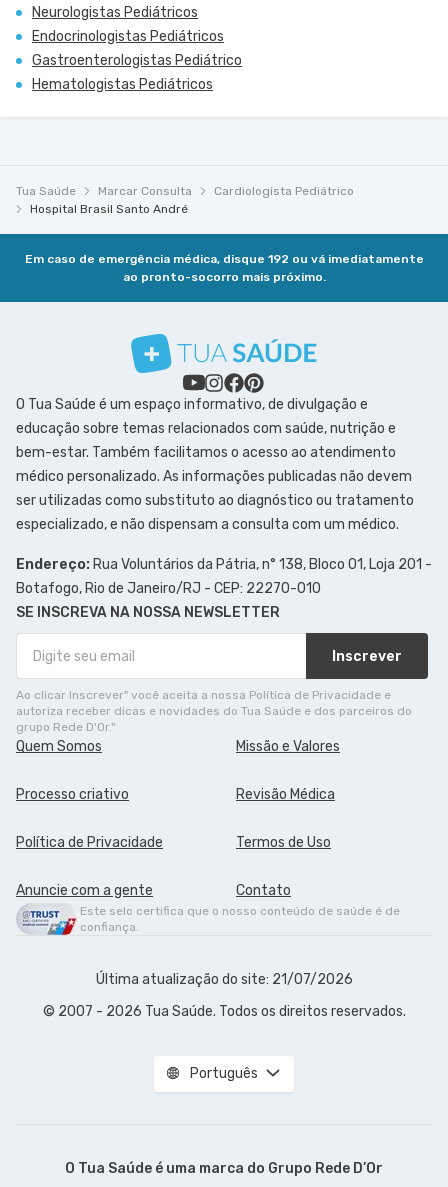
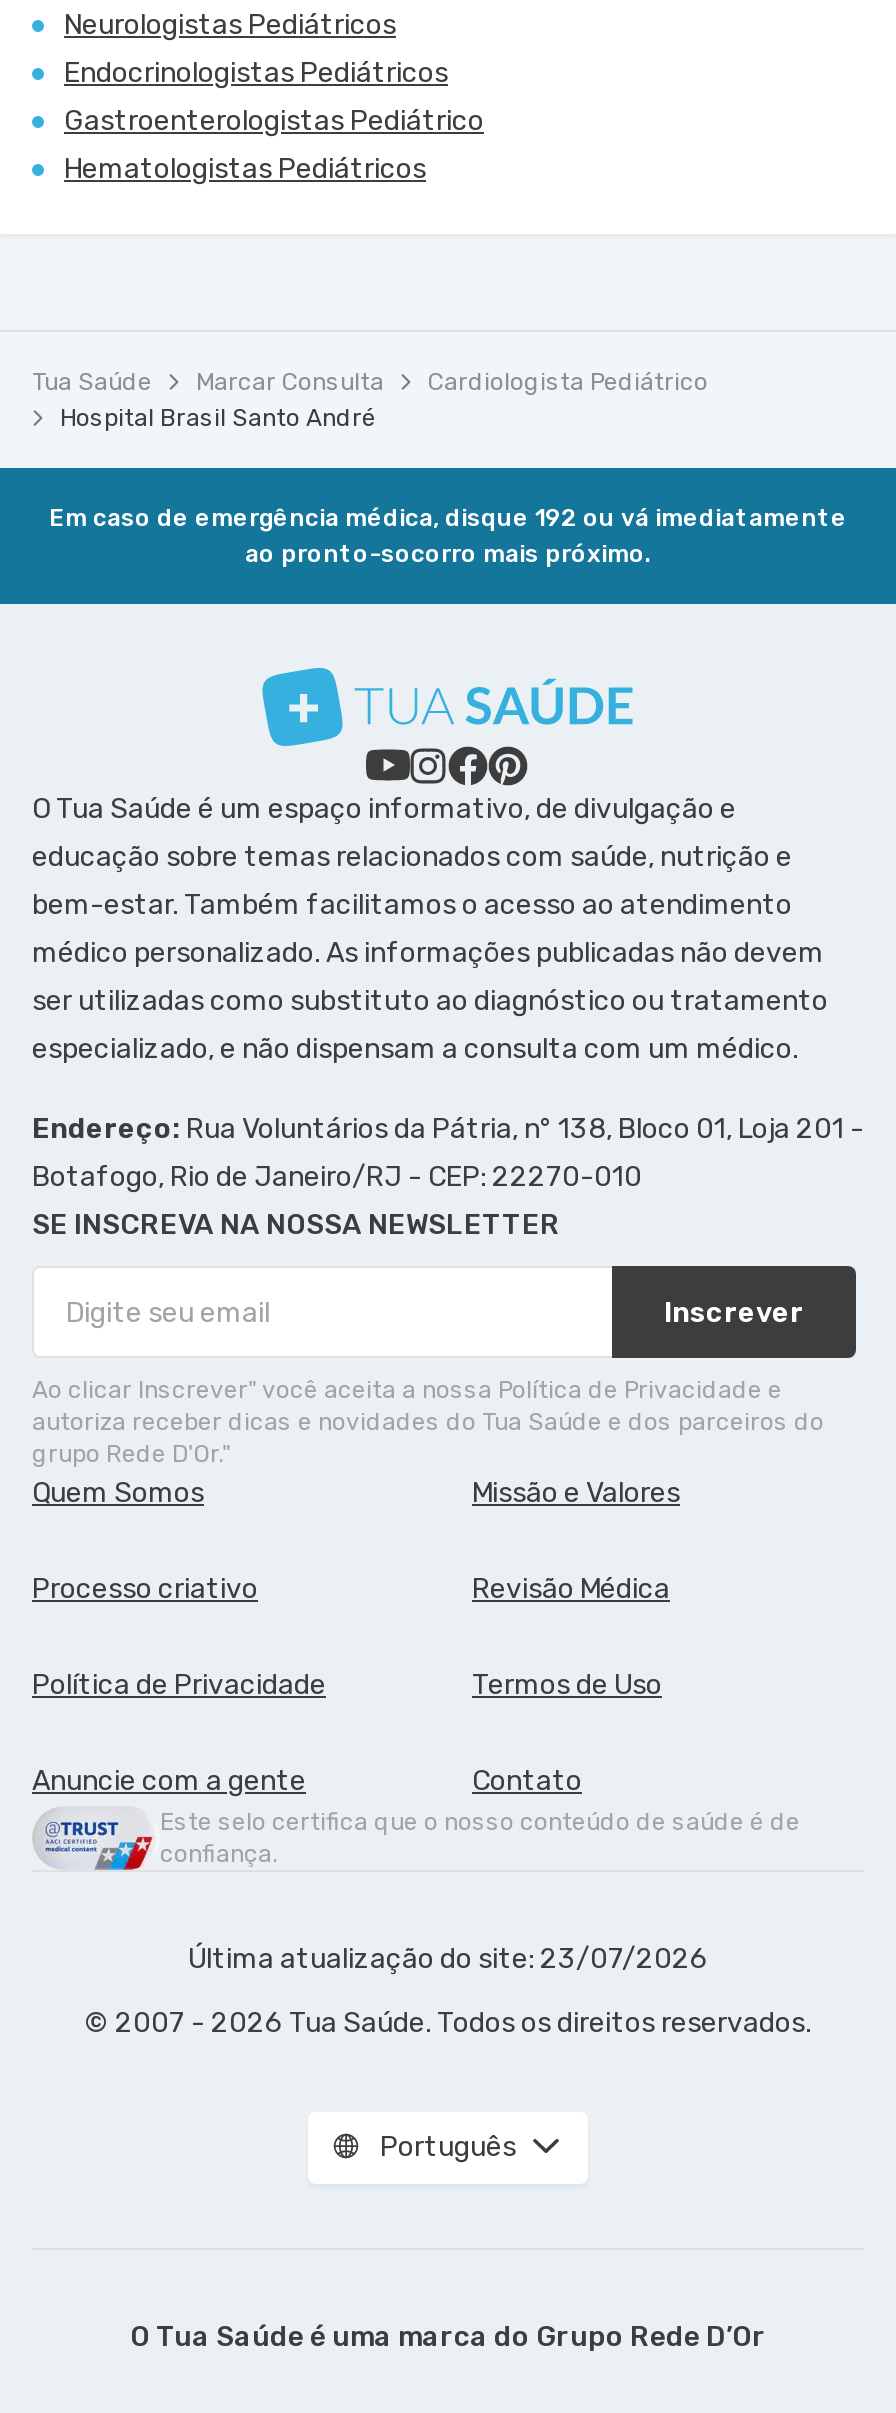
[95,971,352,988] Última atualização do site: 21/07/2026 -> [188,1942,708,1976] Última atualização do site: 23/07/2026

